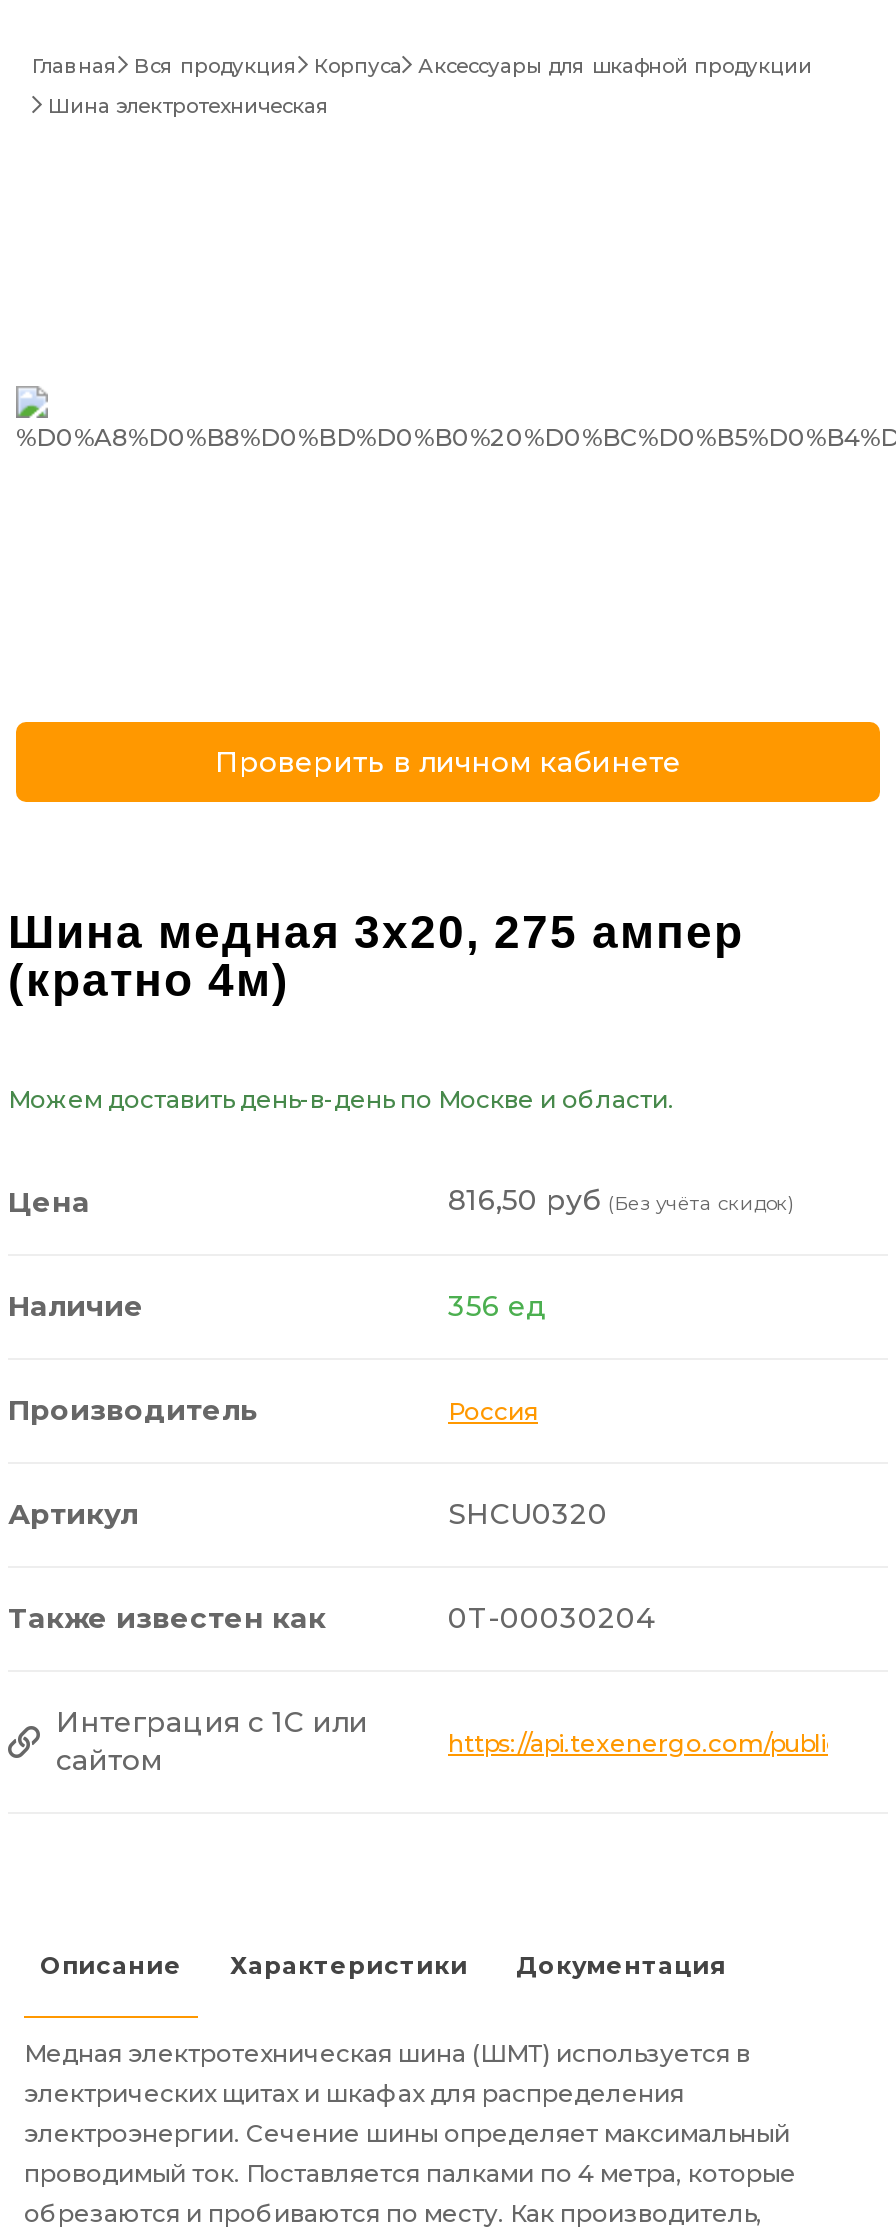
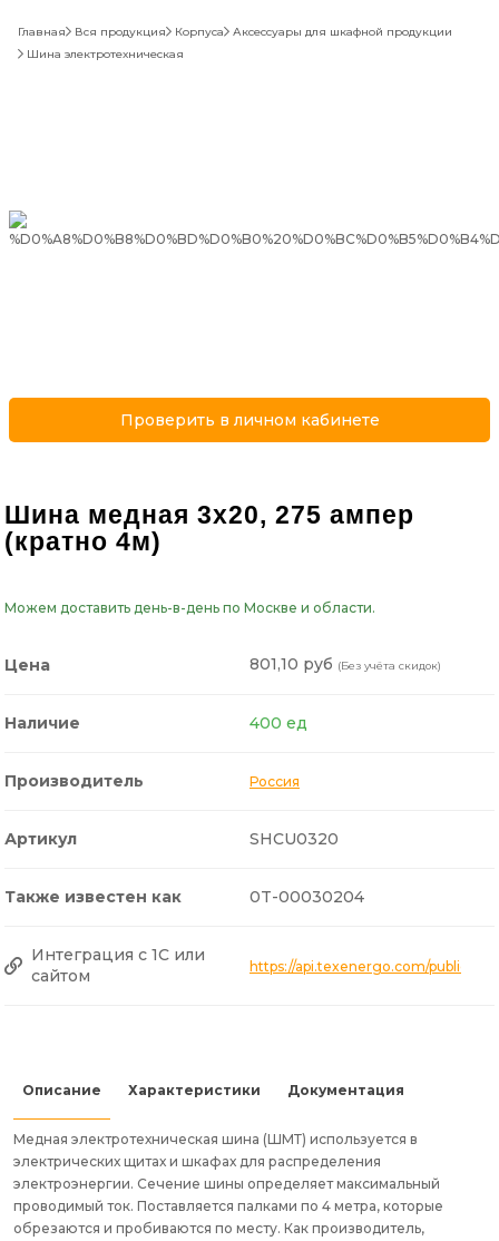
[448,1182,794,1218] 816,50 руб (Без учёта скидок) -> [250,654,441,674] 801,10 руб (Без учёта скидок)
[448,1288,546,1324] 356 ед -> [250,713,307,733] 400 ед

